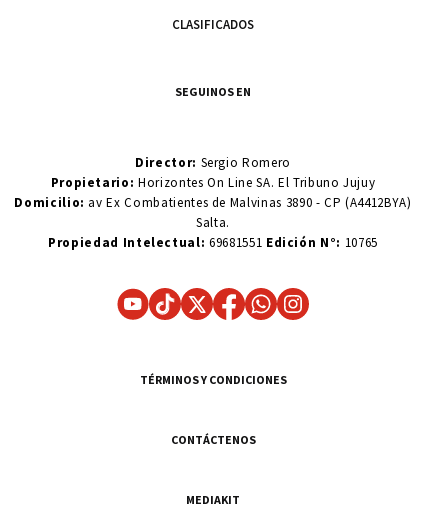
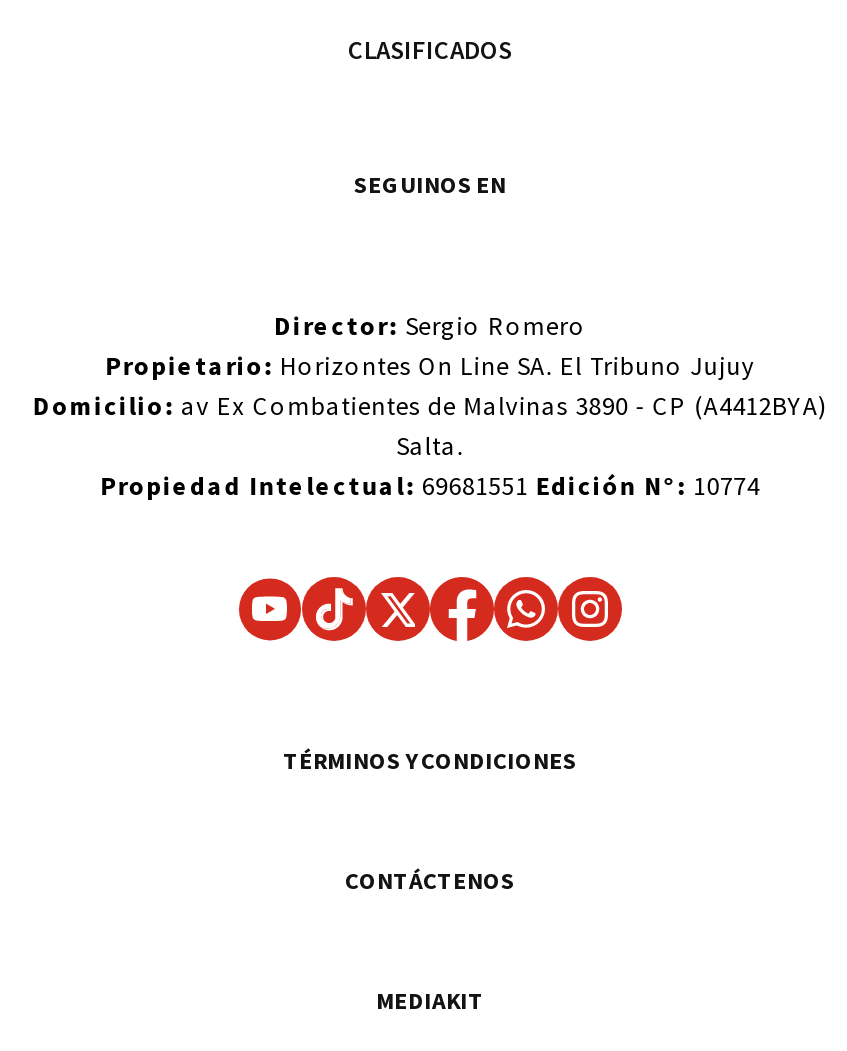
[48,234,378,251] Propiedad Intelectual: 69681551 Edición N°: 10765 -> [100,469,760,503] Propiedad Intelectual: 69681551 Edición N°: 10774

